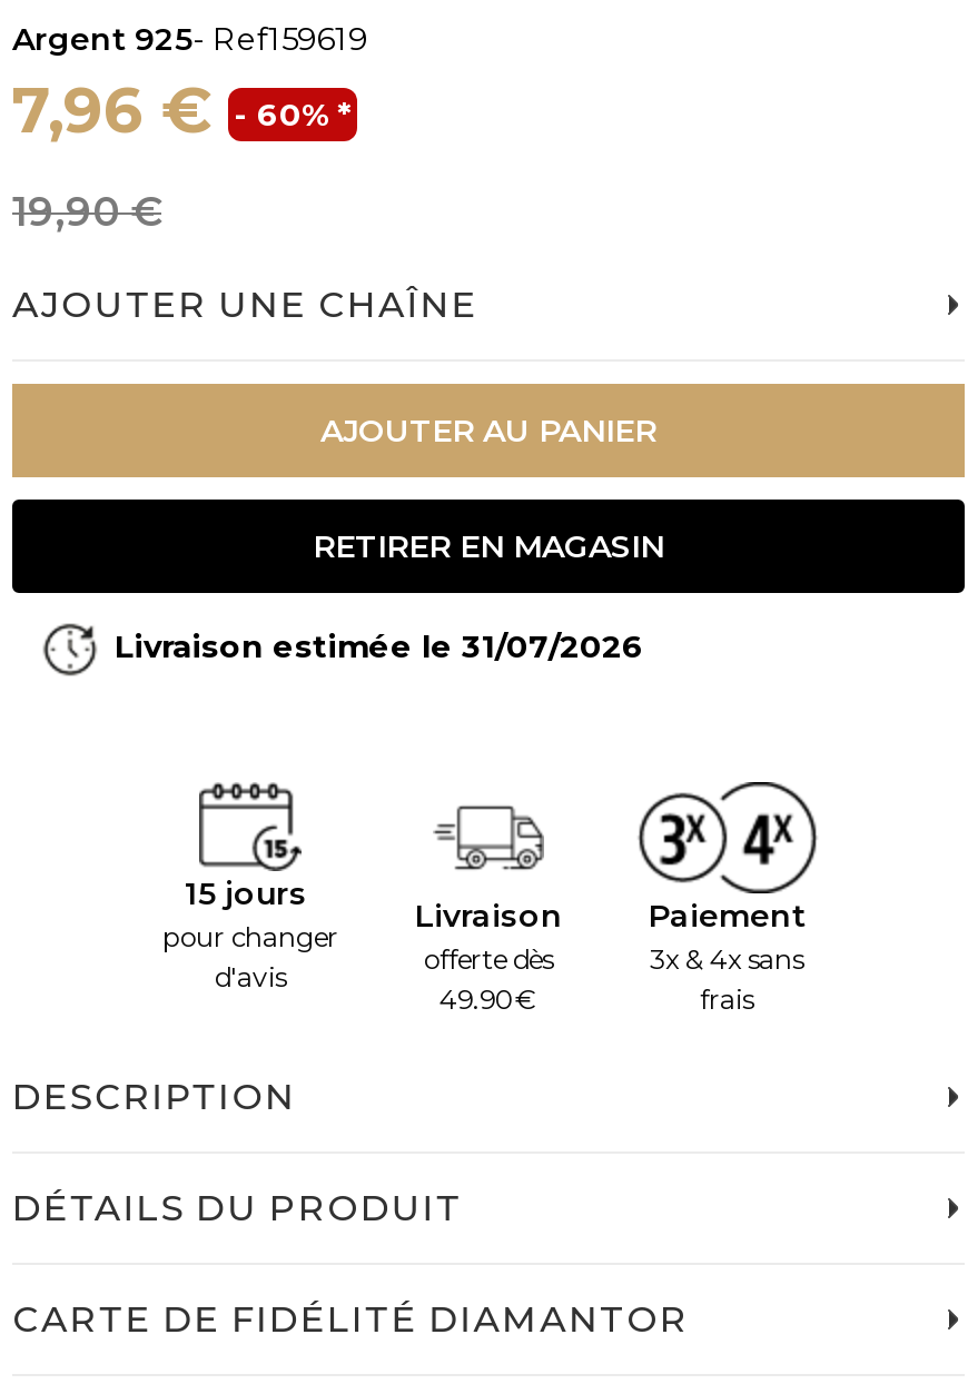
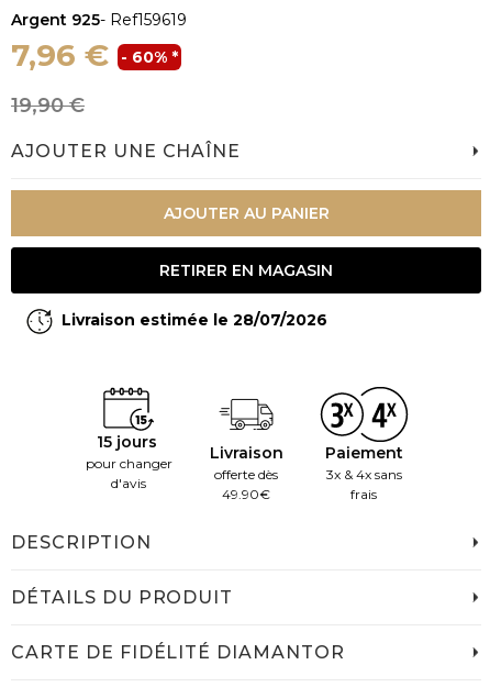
[106,626,644,666] Livraison estimée le 31/07/2026 -> [57,310,327,330] Livraison estimée le 28/07/2026

